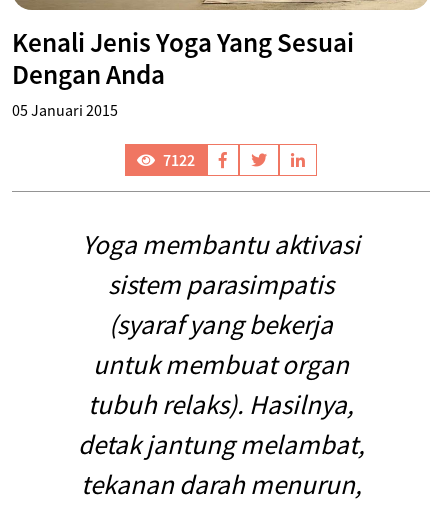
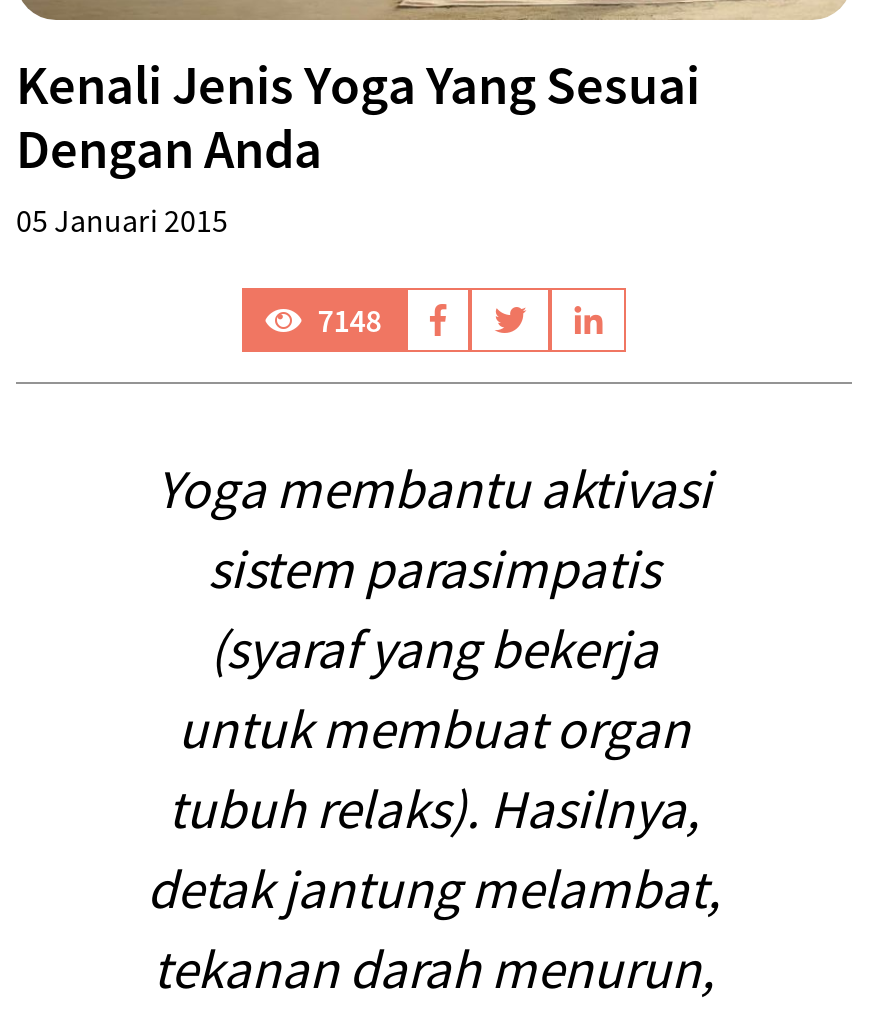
[163,150,195,170] 7122 -> [317,301,381,341] 7148

